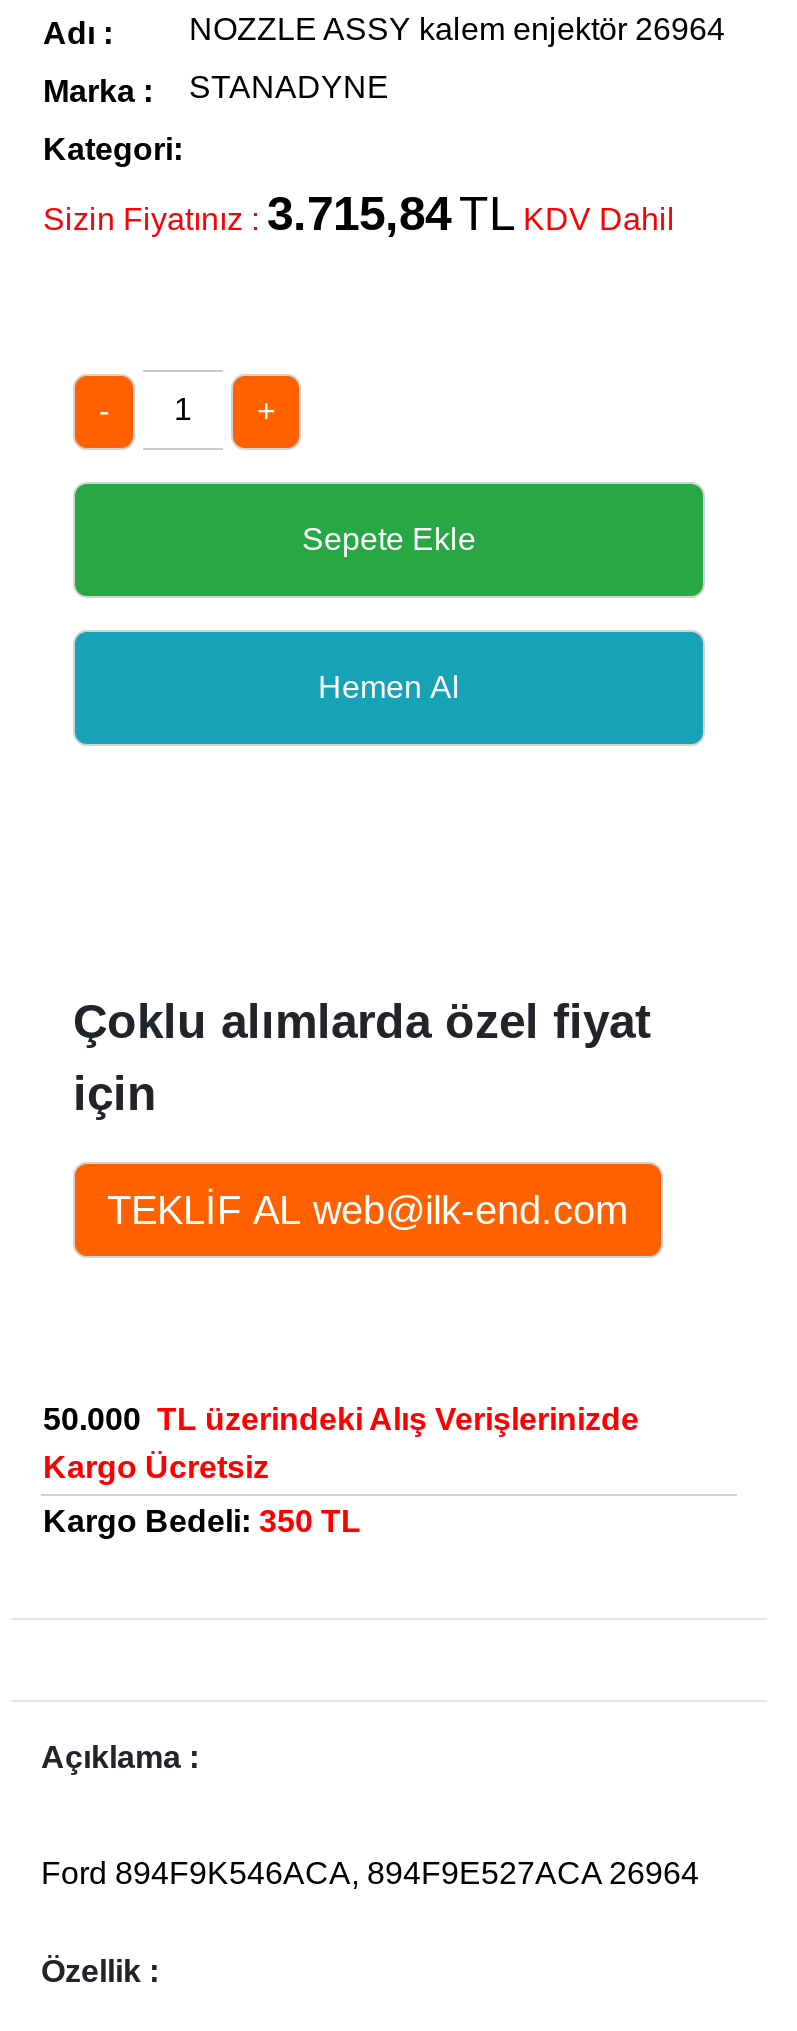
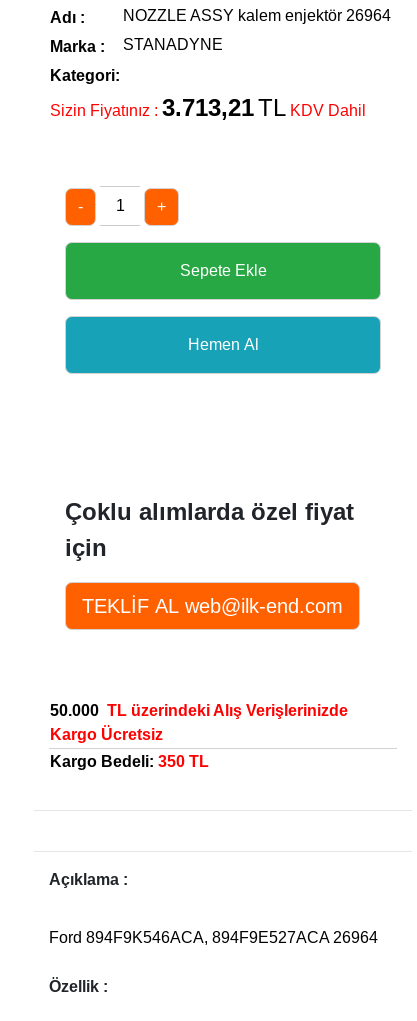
[43,186,675,240] Sizin Fiyatınız : 3.715,84 TL KDV Dahil -> [50,94,366,121] Sizin Fiyatınız : 3.713,21 TL KDV Dahil

